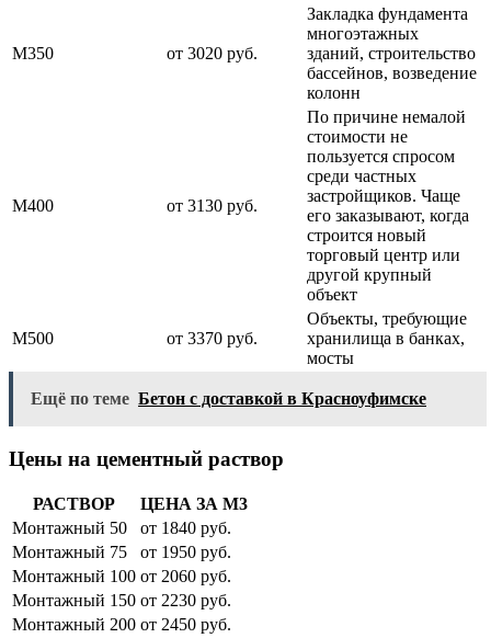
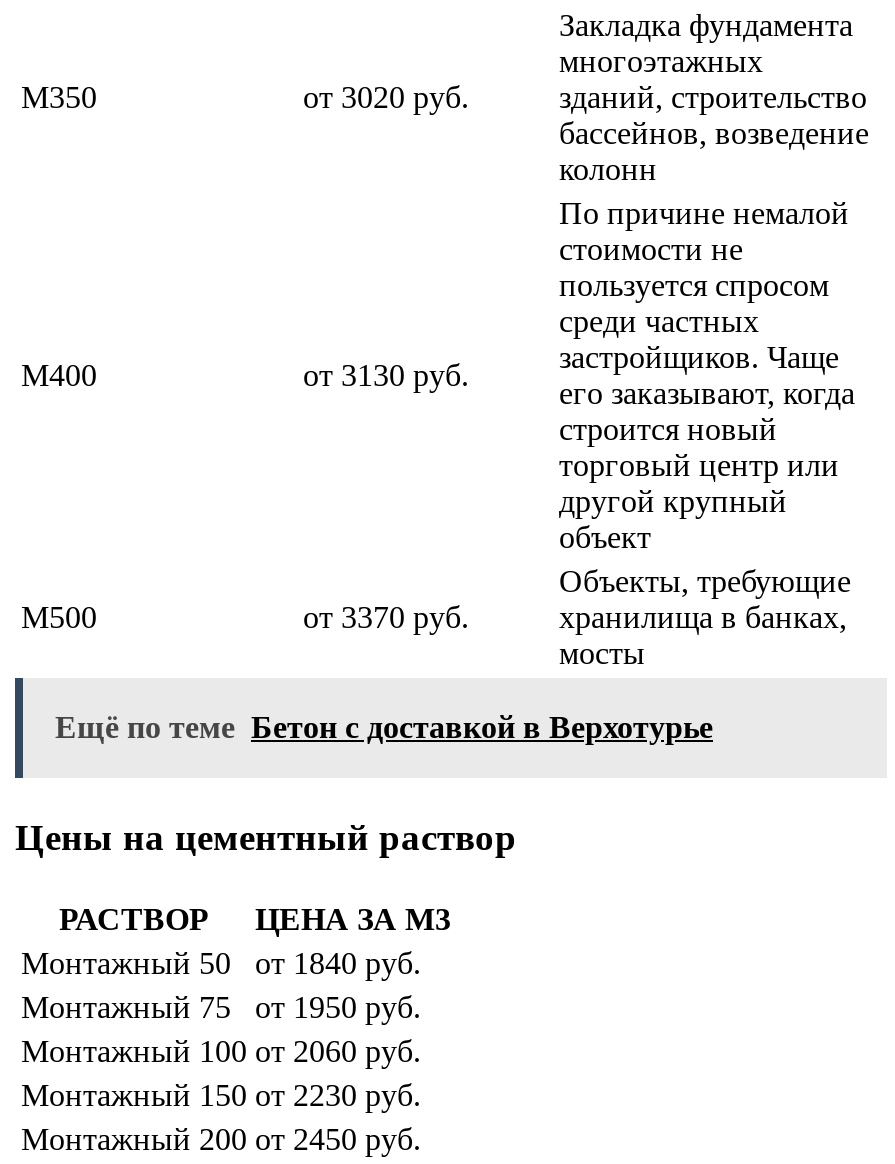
[31,389,426,408] Ещё по теме Бетон с доставкой в Красноуфимске -> [55,710,713,744] Ещё по теме Бетон с доставкой в Верхотурье

